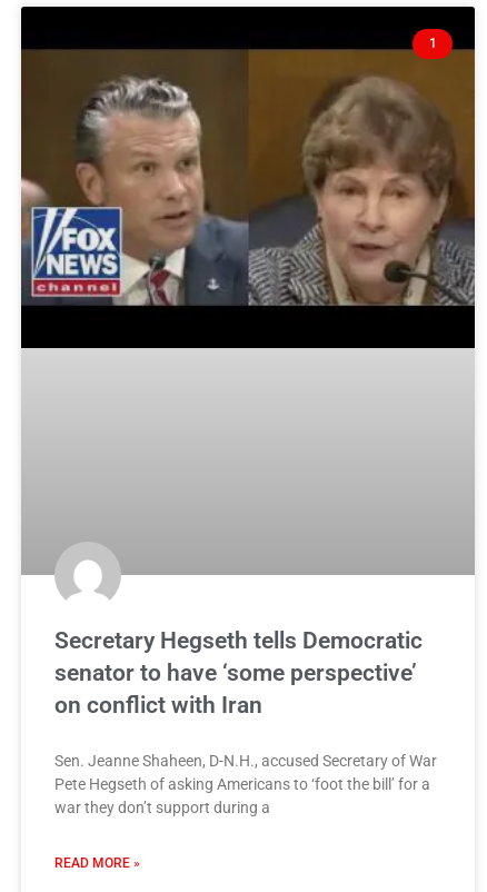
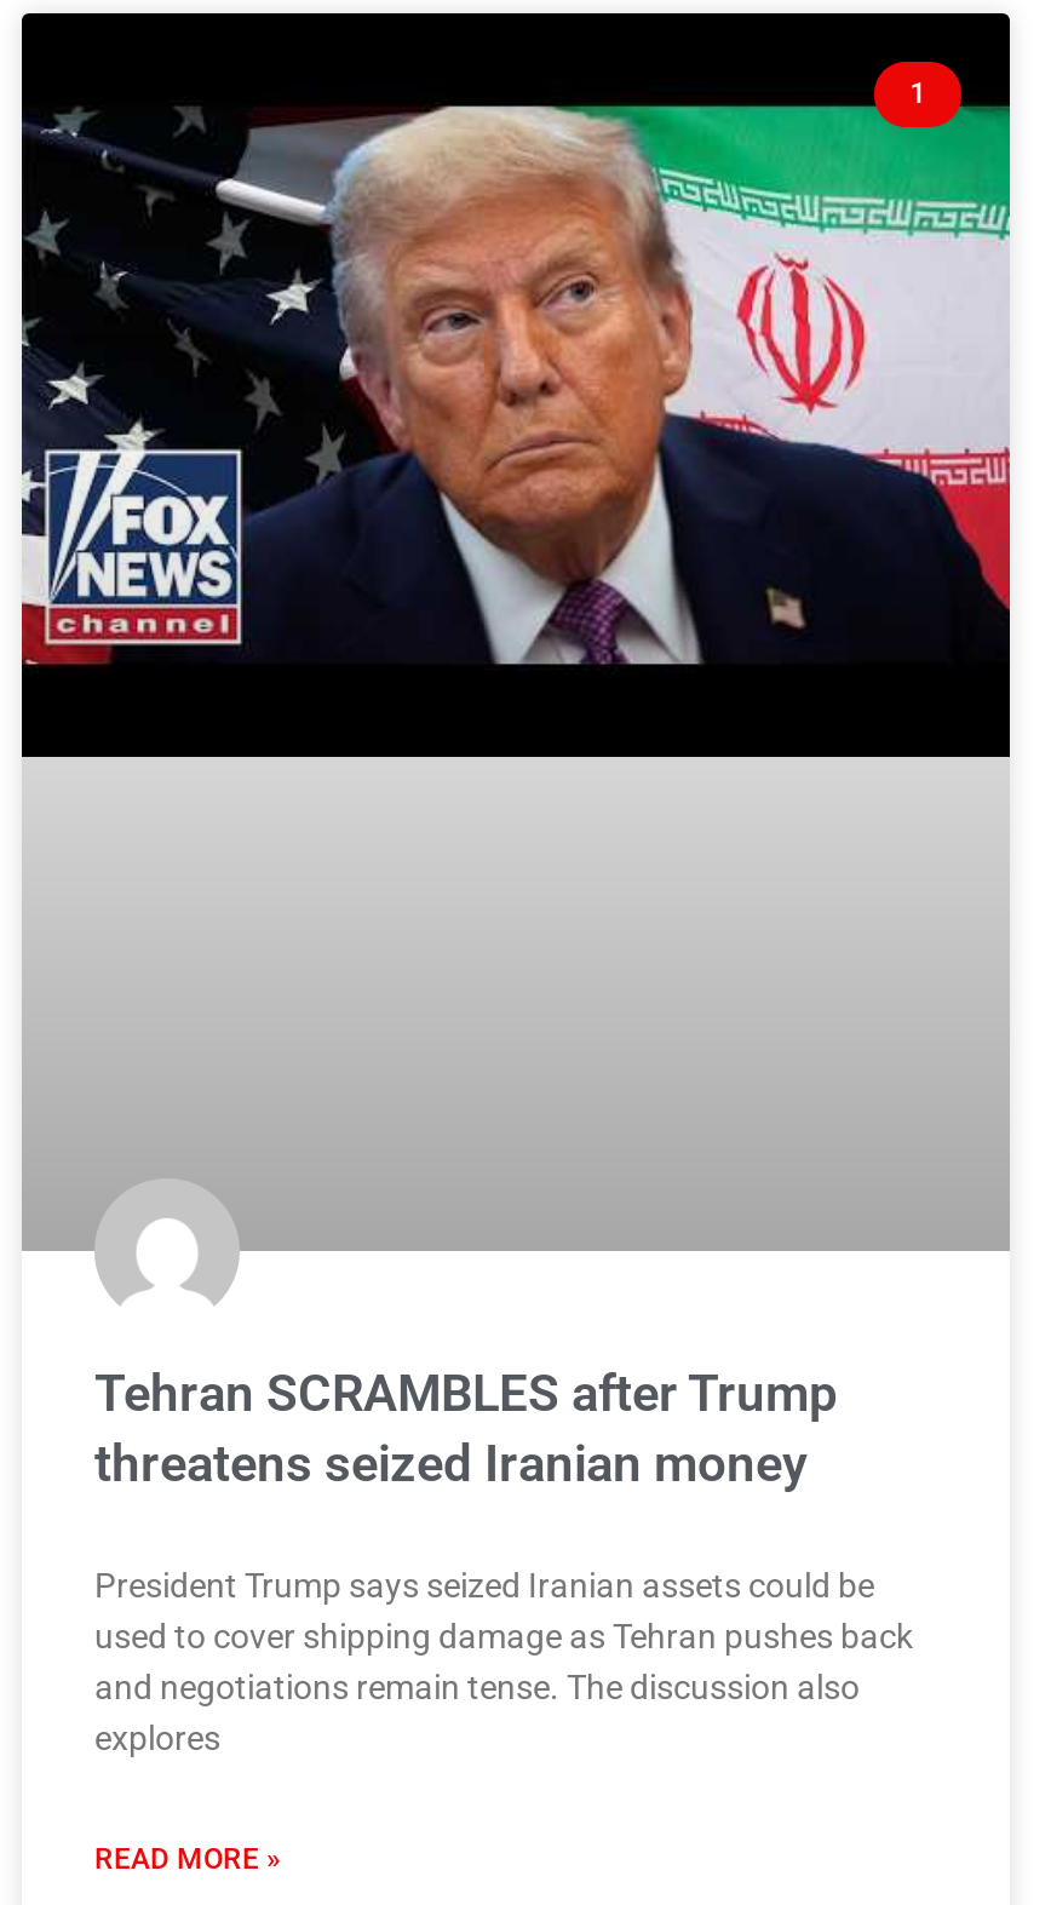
[20,49,476,307] [image] -> [19,105,1012,665] [image]
[54,627,423,718] Secretary Hegseth tells Democratic | senator to have ‘some perspective’ | on conflict with Iran -> [94,1365,838,1493] Tehran SCRAMBLES after Trump | threatens seized Iranian money
[54,752,437,816] Sen. Jeanne Shaheen, D-N.H., accused Secretary of War | Pete Hegseth of asking Americans to ‘foot the bill’ for a | war they don’t support during a -> [94,1566,913,1757] President Trump says seized Iranian assets could be | used to cover shipping damage as Tehran pushes back | and negotiations remain tense. The discussion also | explores

